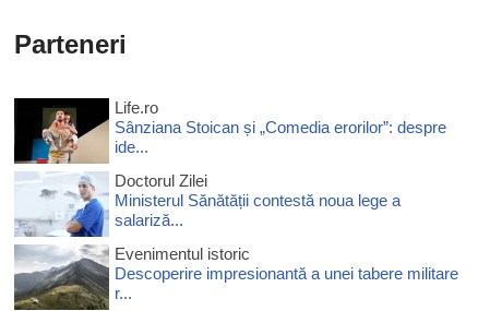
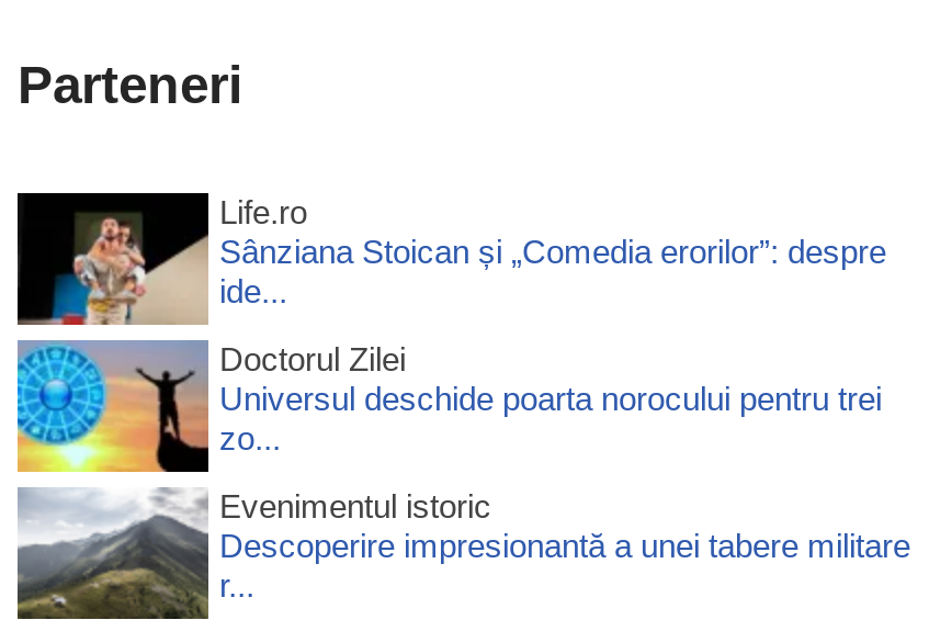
[14,172,401,238] [image] | Ministerul Sănătății contestă noua lege a | salariză... -> [15,324,882,475] [image] | Universul deschide poarta norocului pentru trei | zo...

